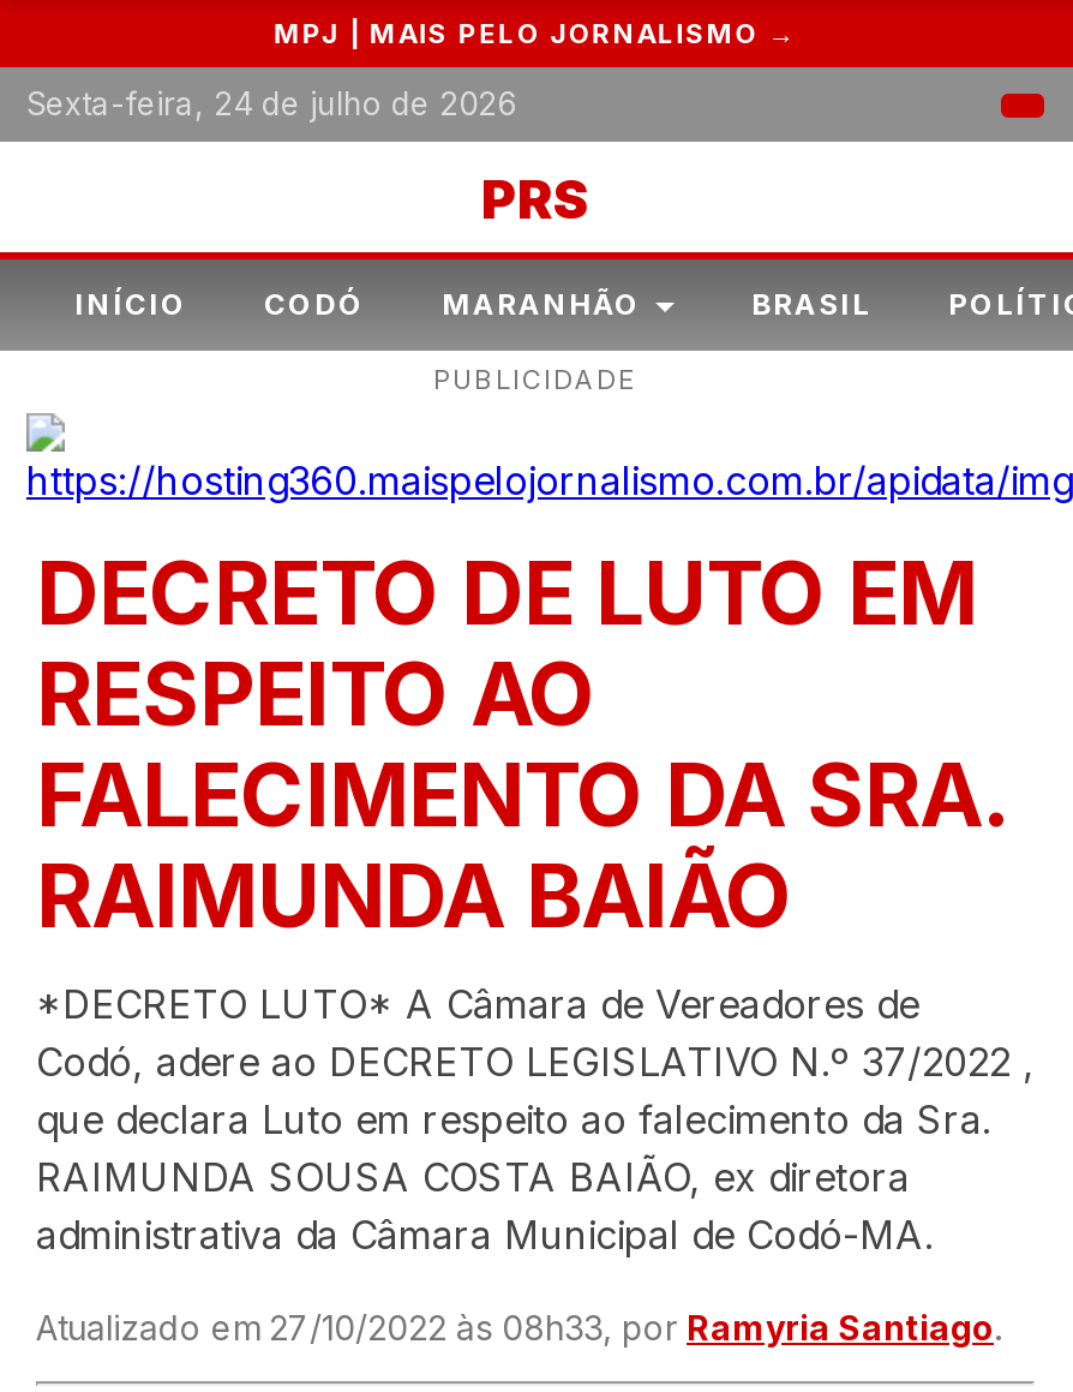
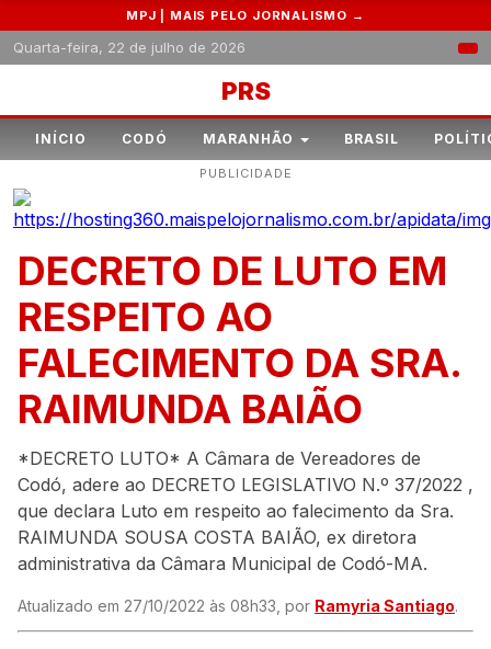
[26,84,516,123] Sexta-feira, 24 de julho de 2026 -> [13,38,245,56] Quarta-feira, 22 de julho de 2026

